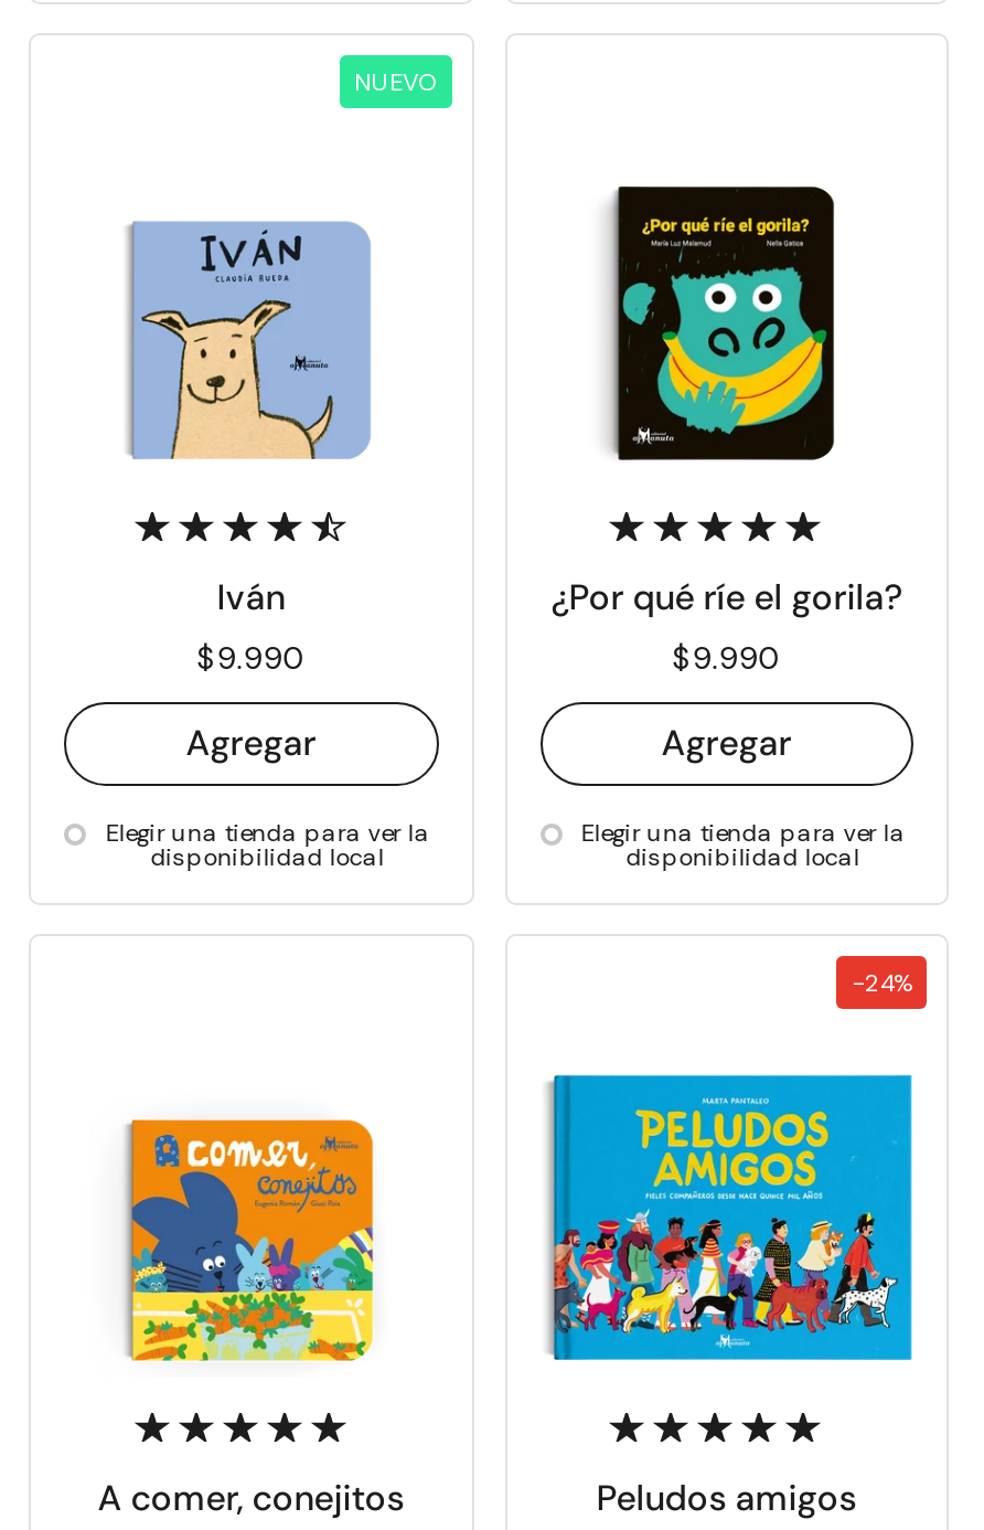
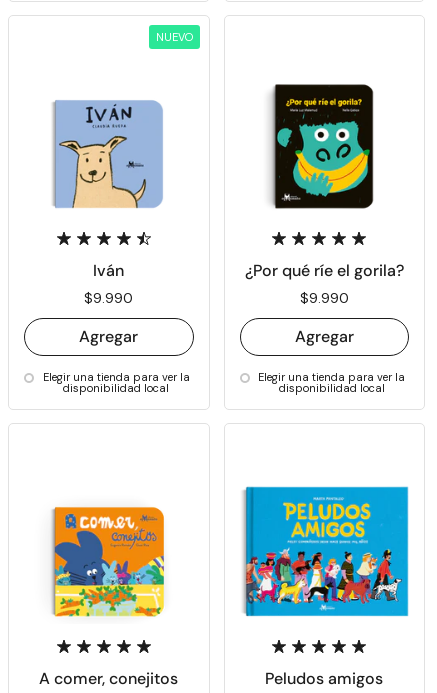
[852,968,911,999] -24% -> none

